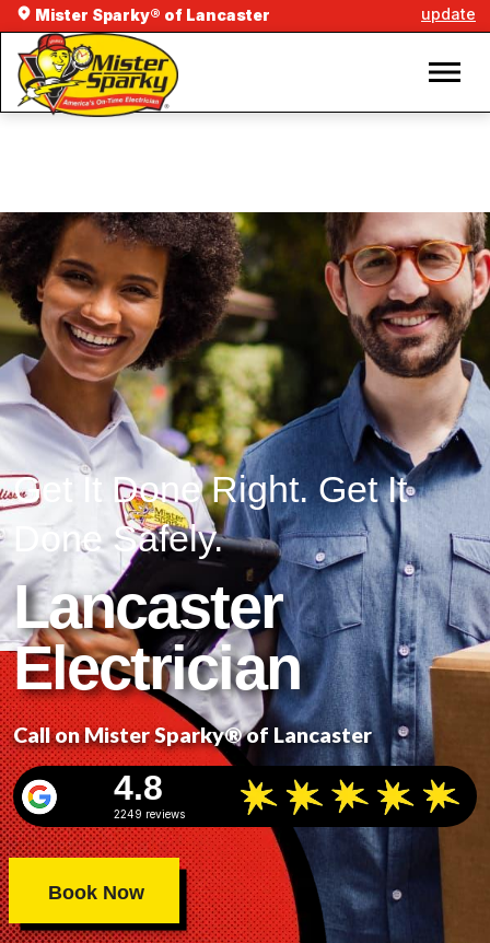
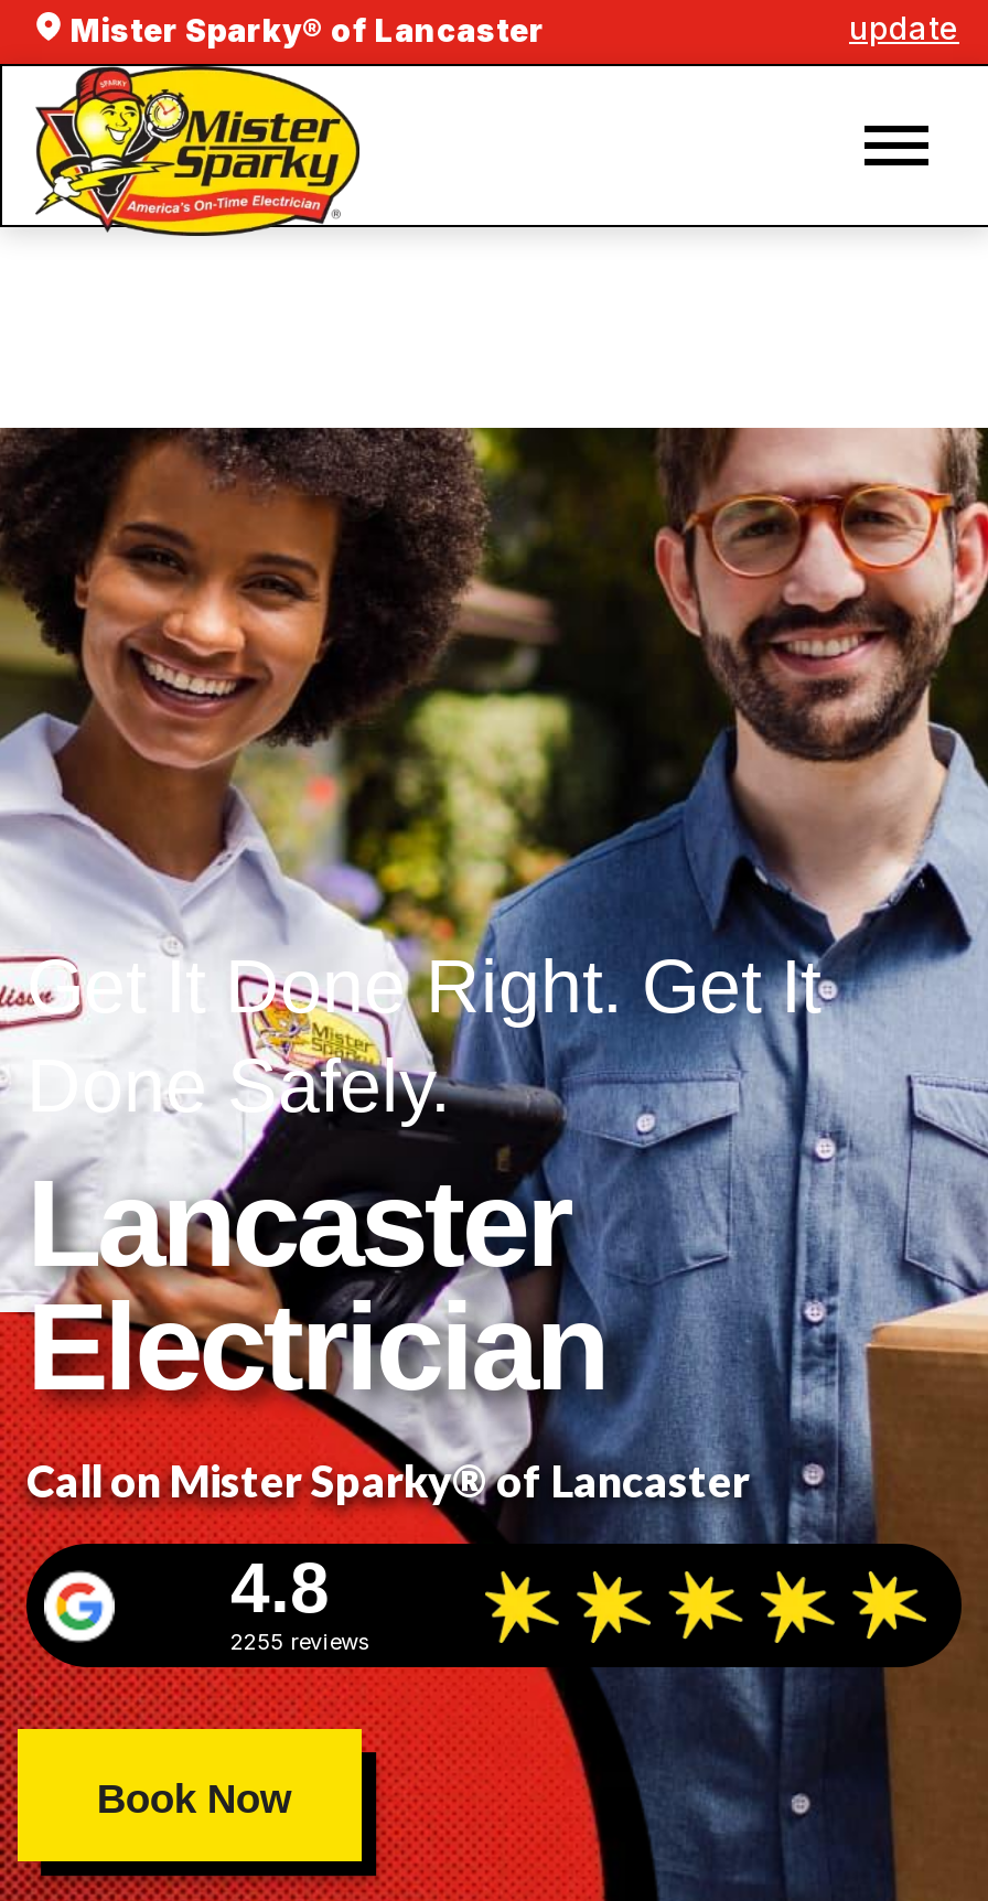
[113,808,184,821] 2249 reviews -> [230,1629,369,1655] 2255 reviews

